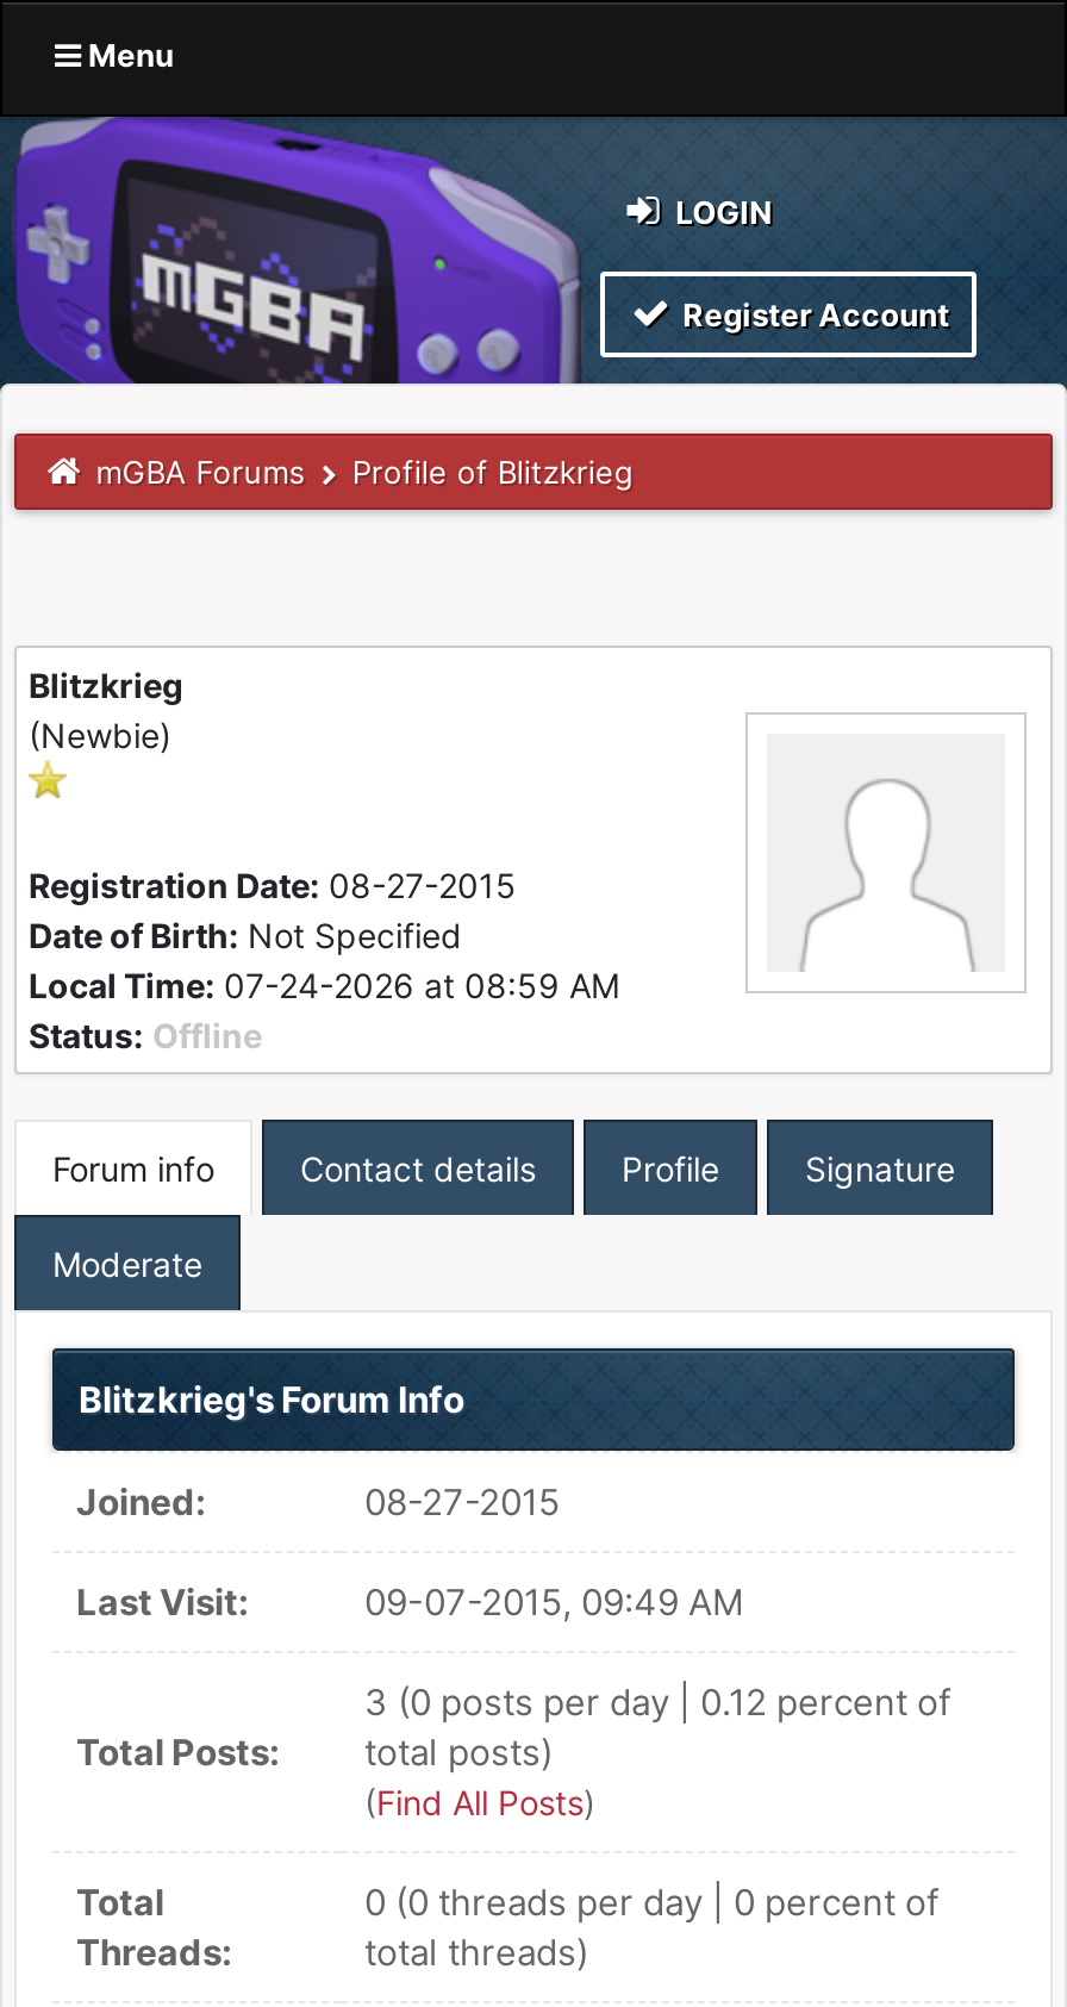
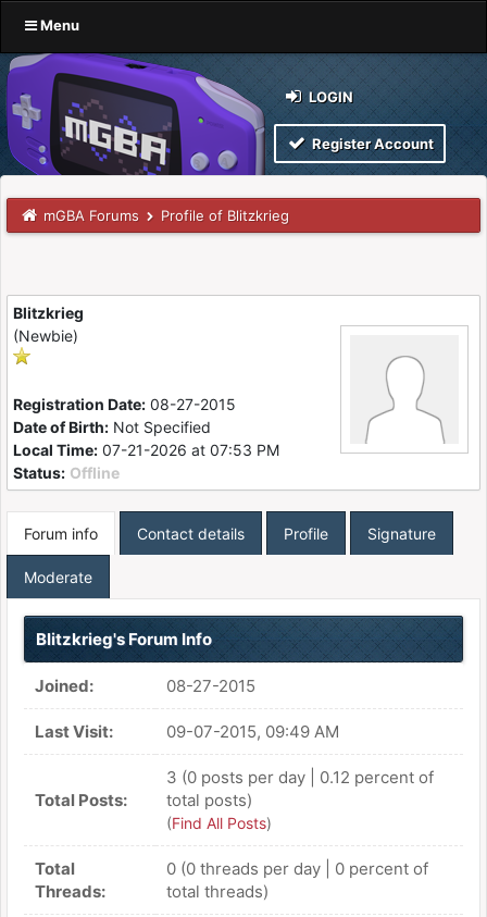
[29,965,619,1005] Local Time: 07-24-2026 at 08:59 AM -> [13,441,279,459] Local Time: 07-21-2026 at 07:53 PM

